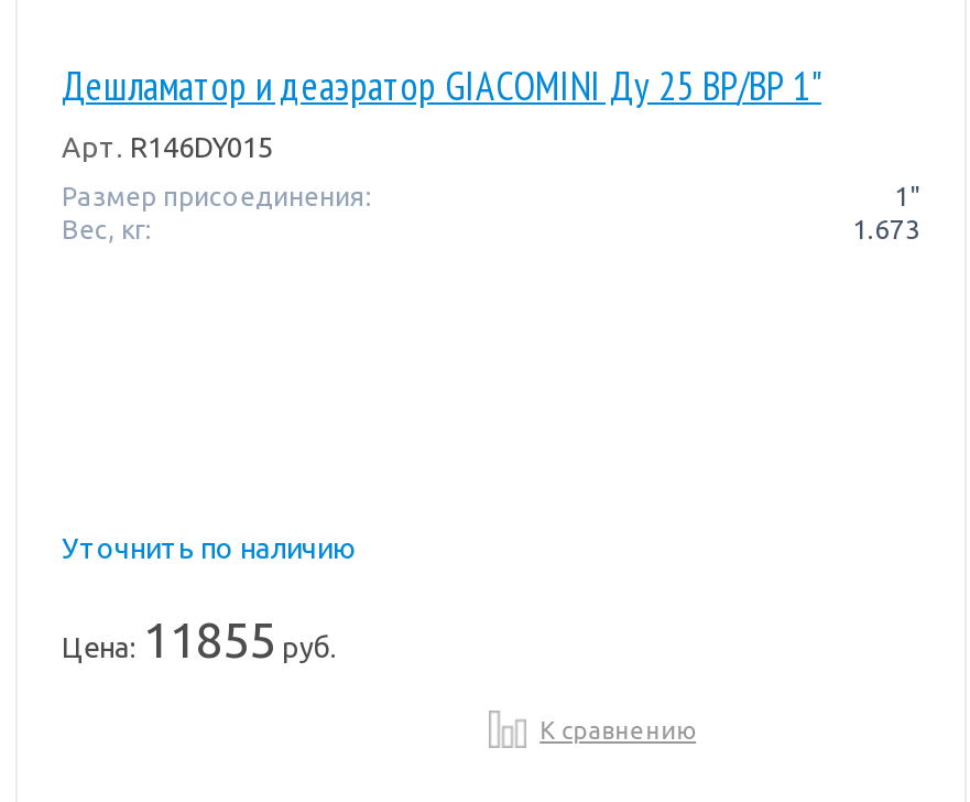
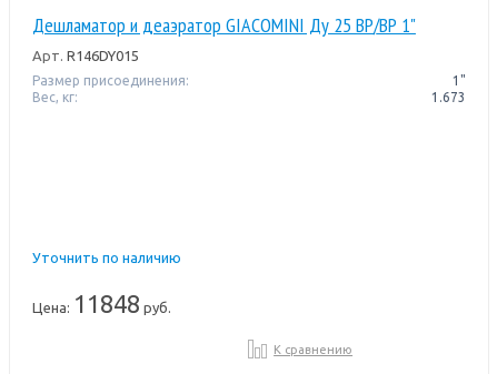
[62,611,337,666] Цена: 11855 руб. -> [32,289,171,317] Цена: 11848 руб.

